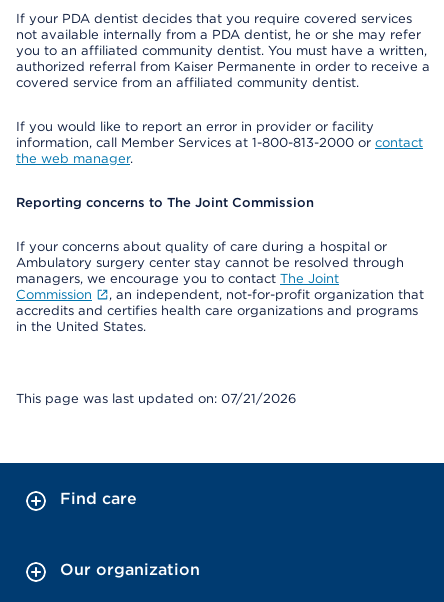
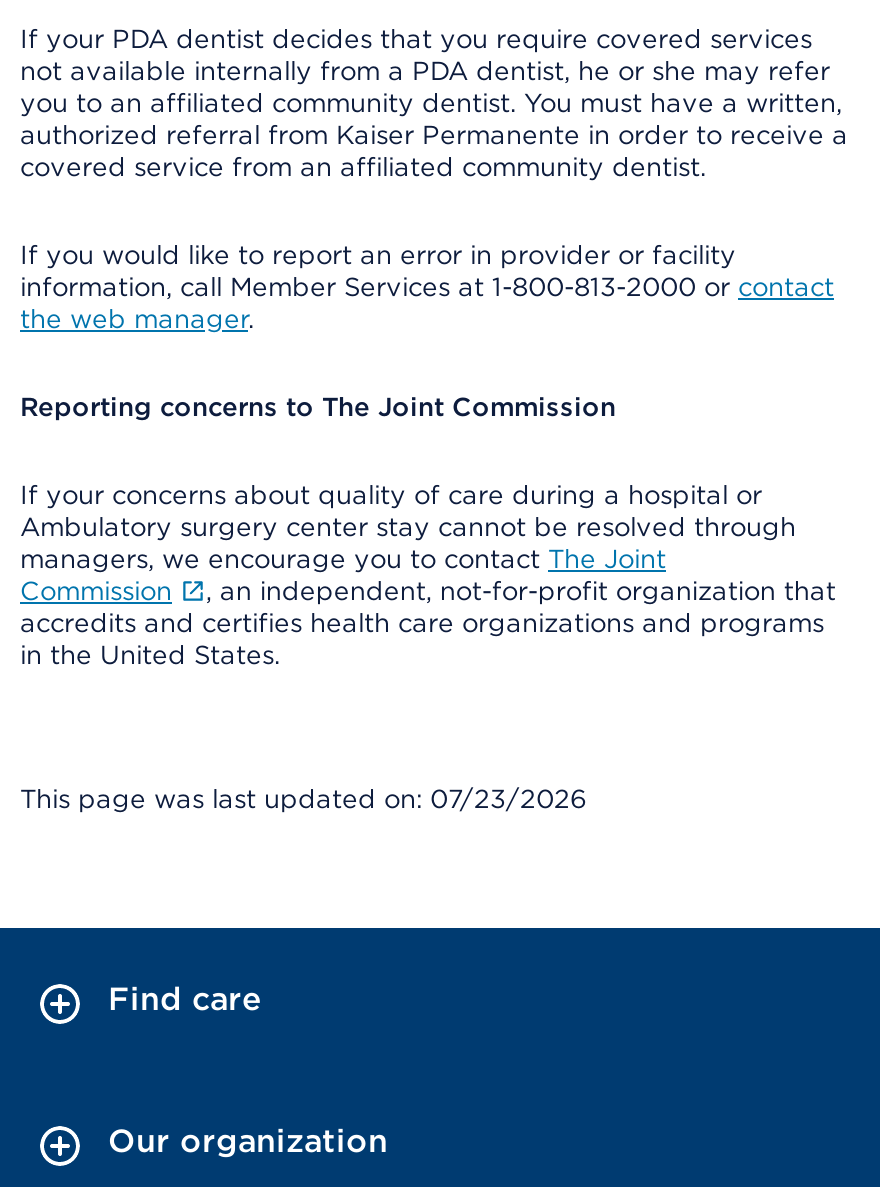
[16,391,296,406] This page was last updated on: 07/21/2026 -> [20,784,586,814] This page was last updated on: 07/23/2026

